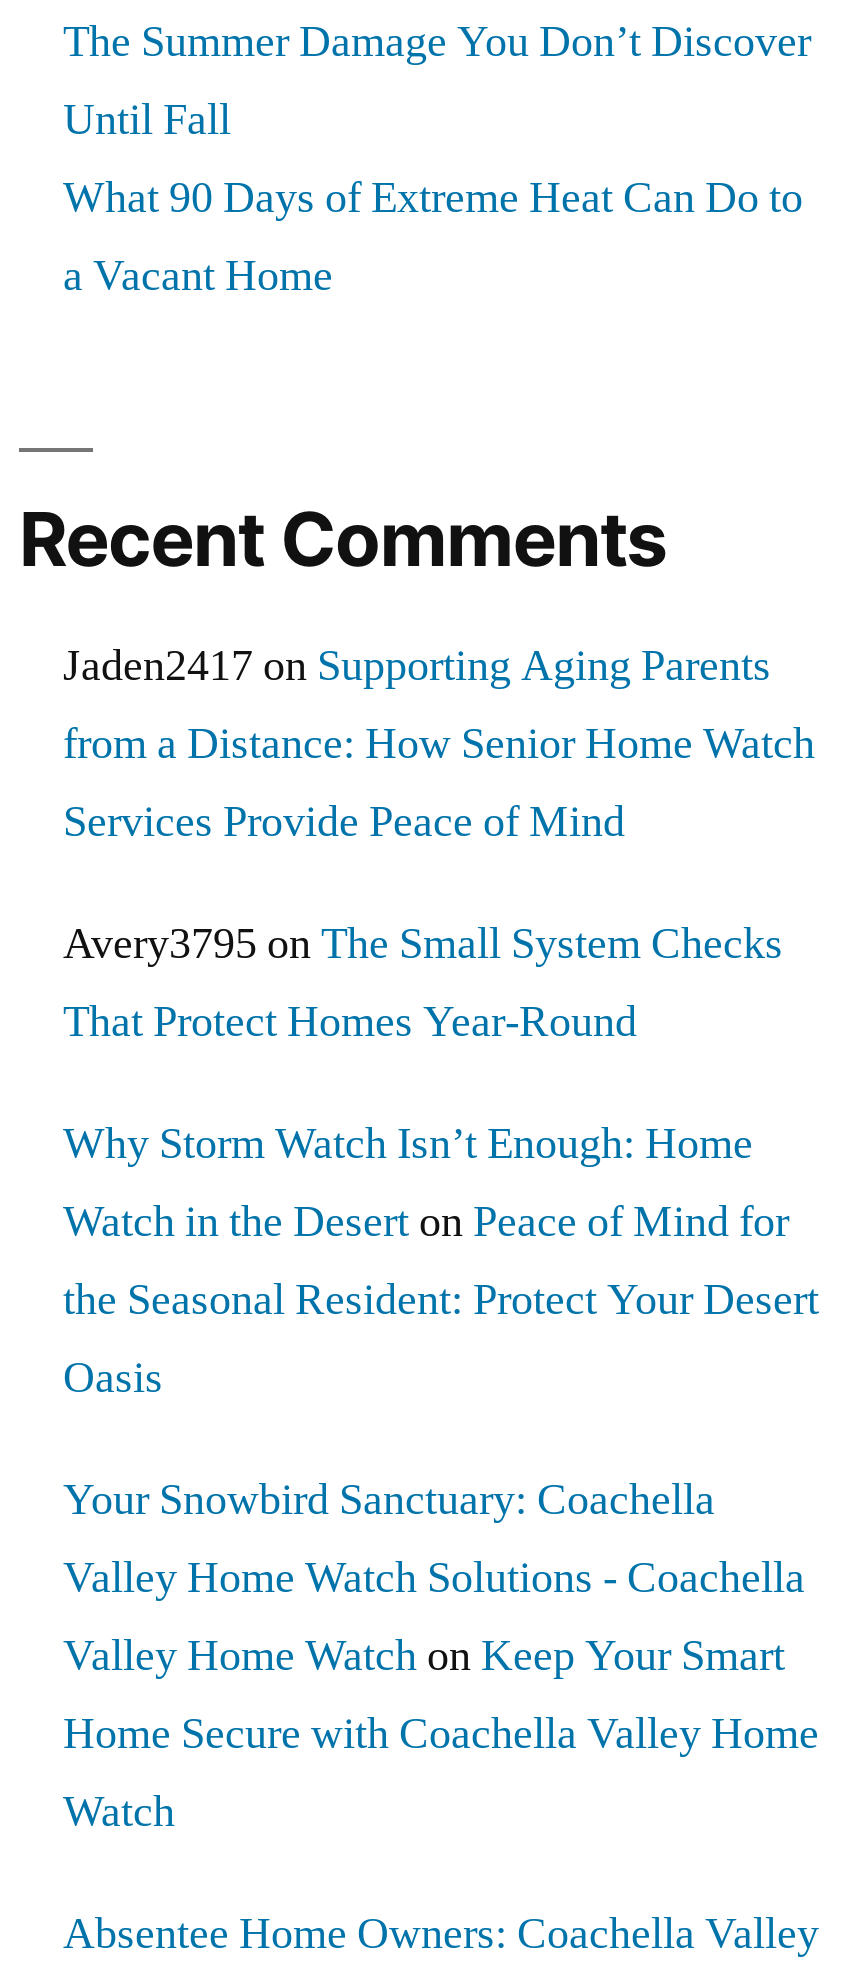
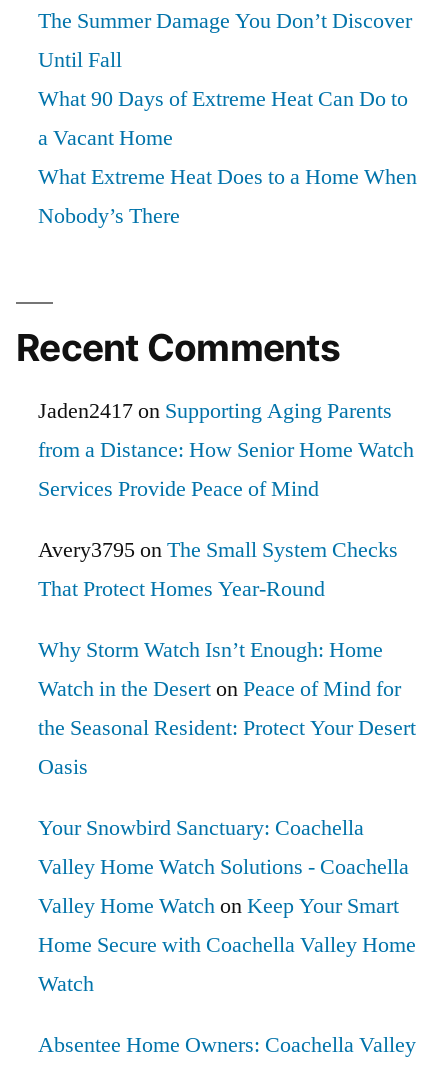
none -> [38,163,417,230] What Extreme Heat Does to a Home When | Nobody’s There

